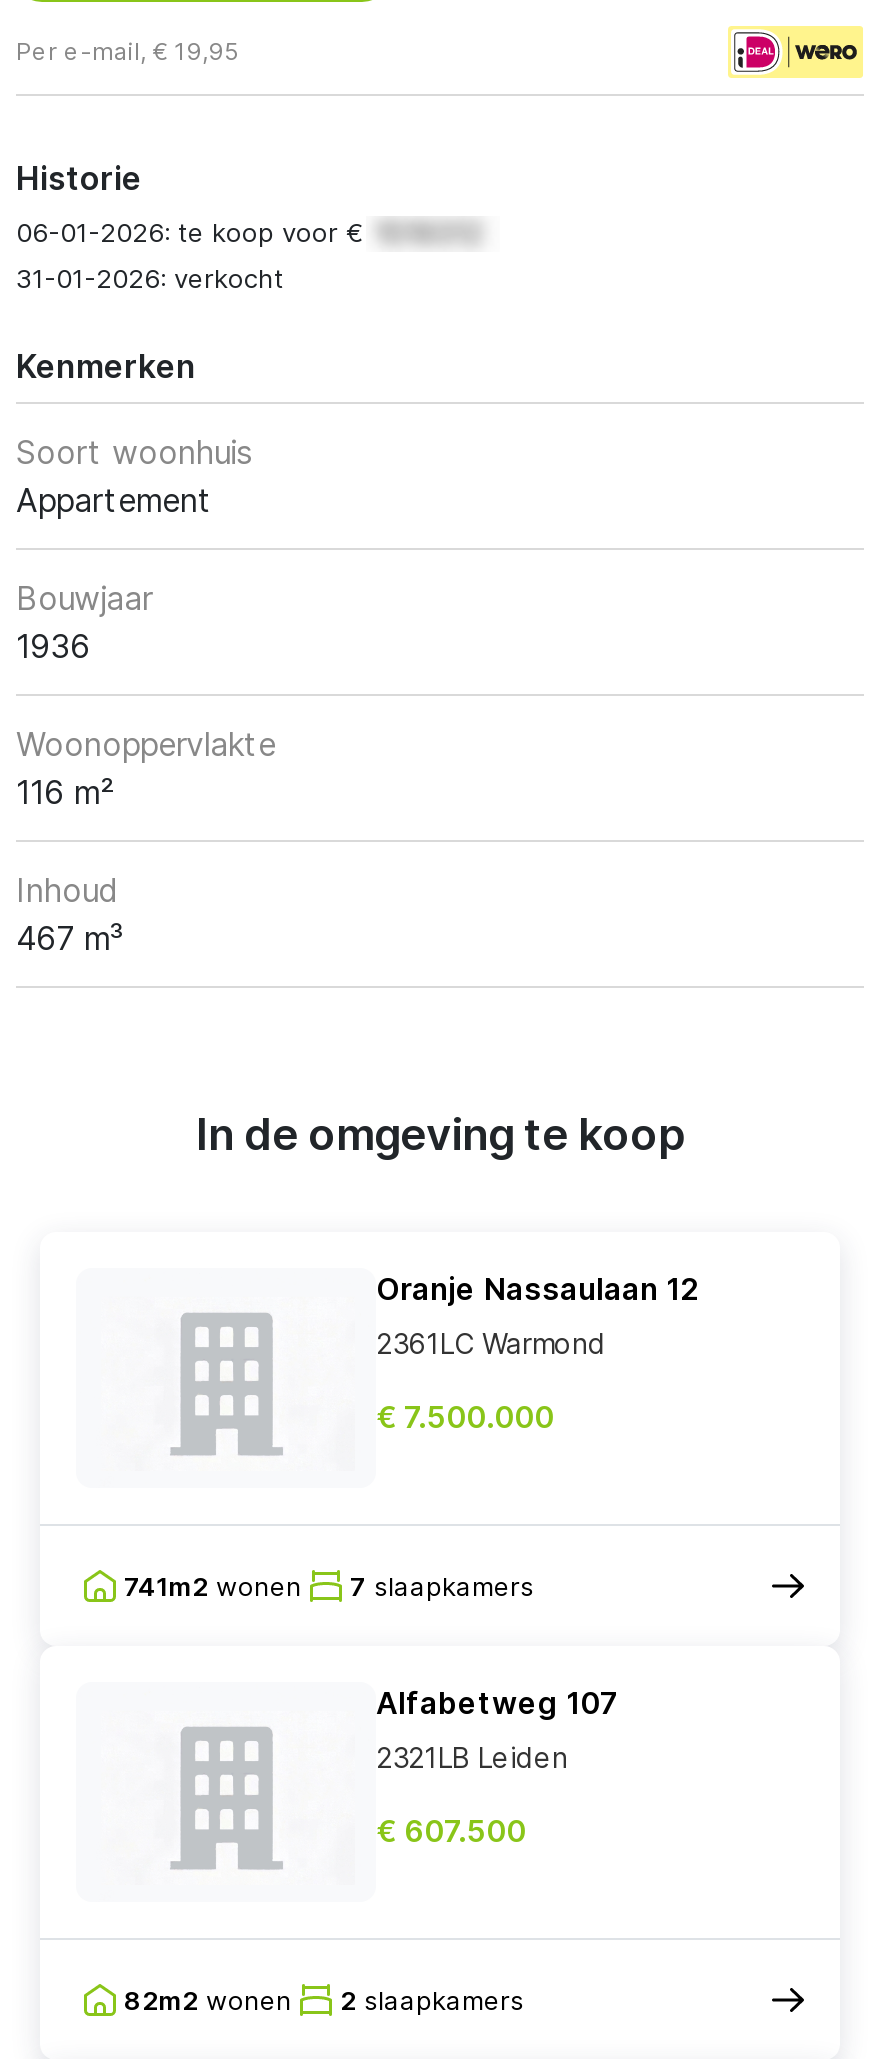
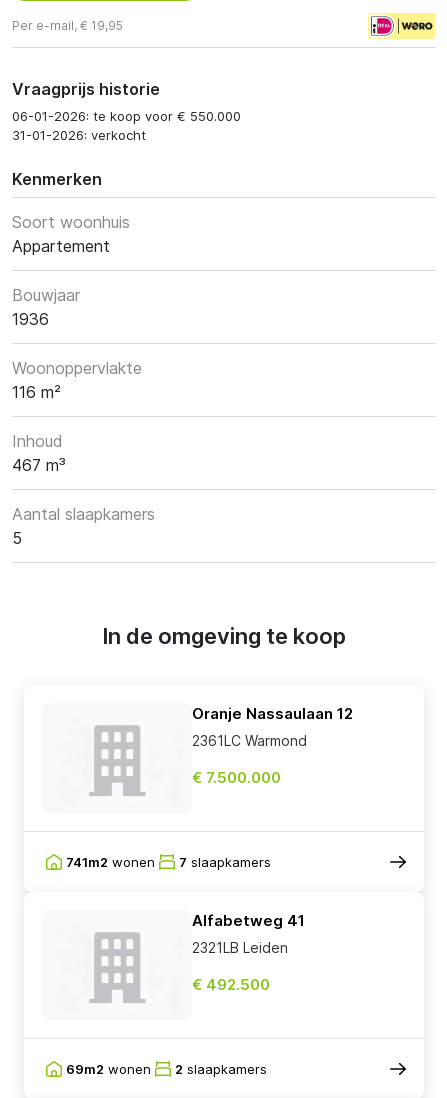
[16,158,372,248] Historie | 06-01-2026: te koop voor € -> [12,79,241,124] Vraagprijs historie | 06-01-2026: te koop voor € 550.000
none -> [12,504,155,548] Aantal slaapkamers | 5
[376,1685,618,1723] Alfabetweg 107 -> [192,911,305,930] Alfabetweg 41
[376,1813,526,1851] € 607.500 -> [192,975,270,994] € 492.500
[124,1984,524,2016] 82m2 wonen 2 slaapkamers -> [66,1060,267,1076] 69m2 wonen 2 slaapkamers

